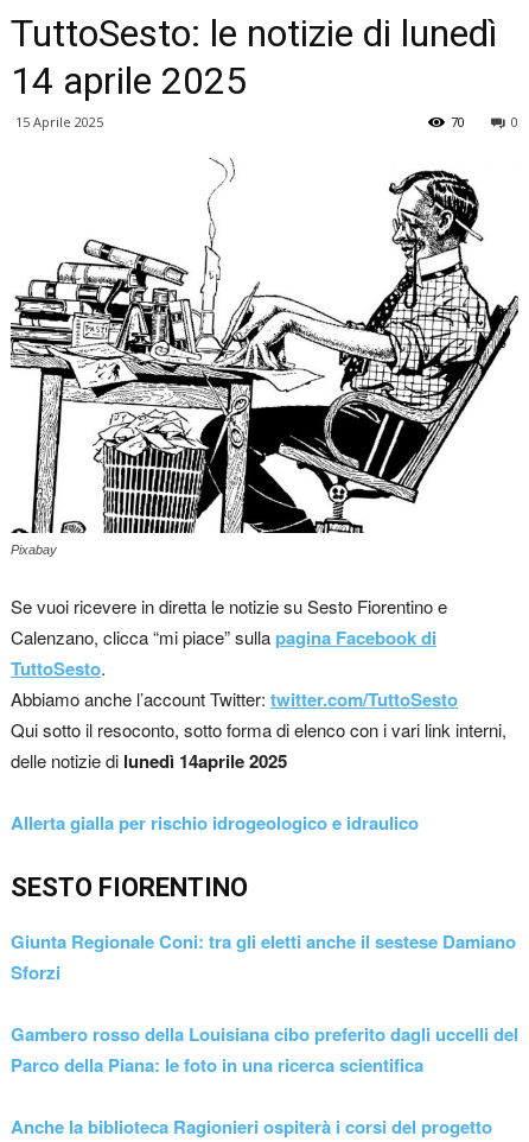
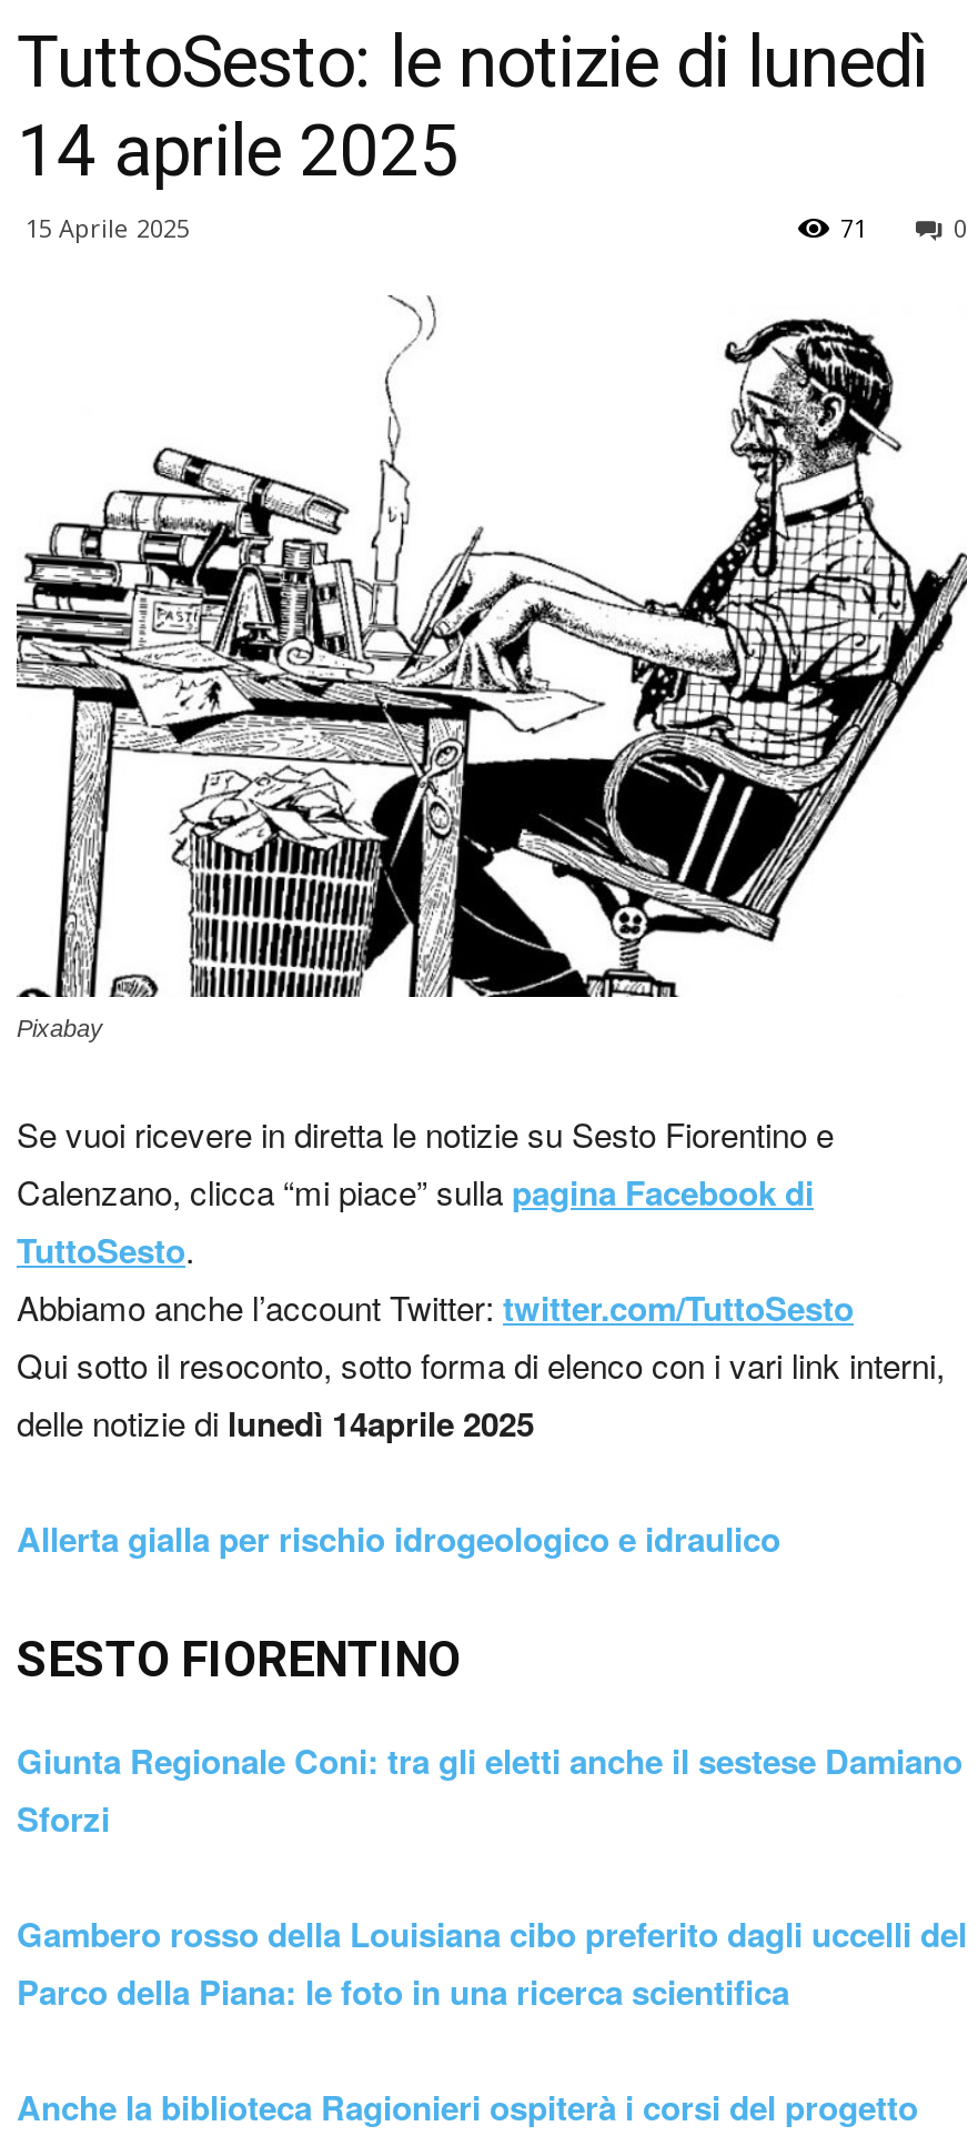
[451,113,465,131] 70 -> [840,211,867,244] 71

